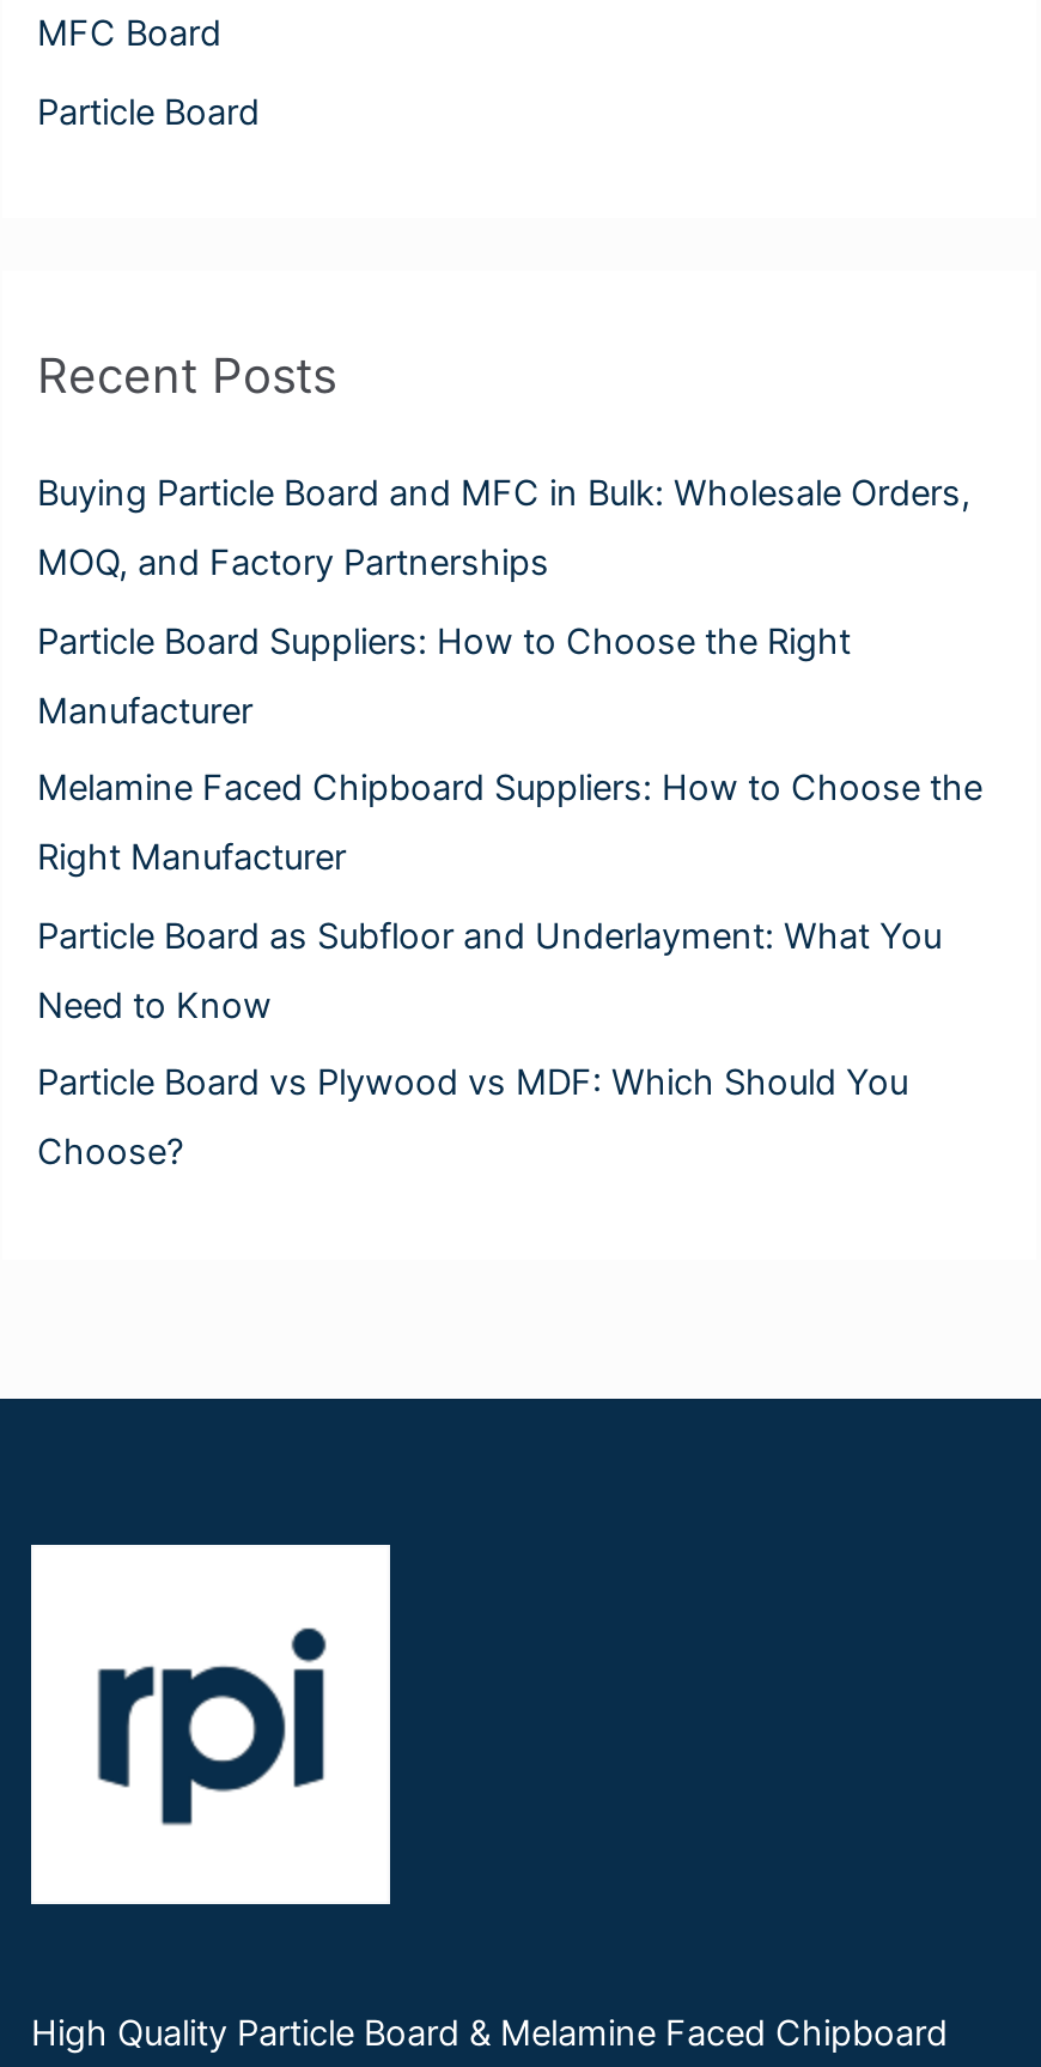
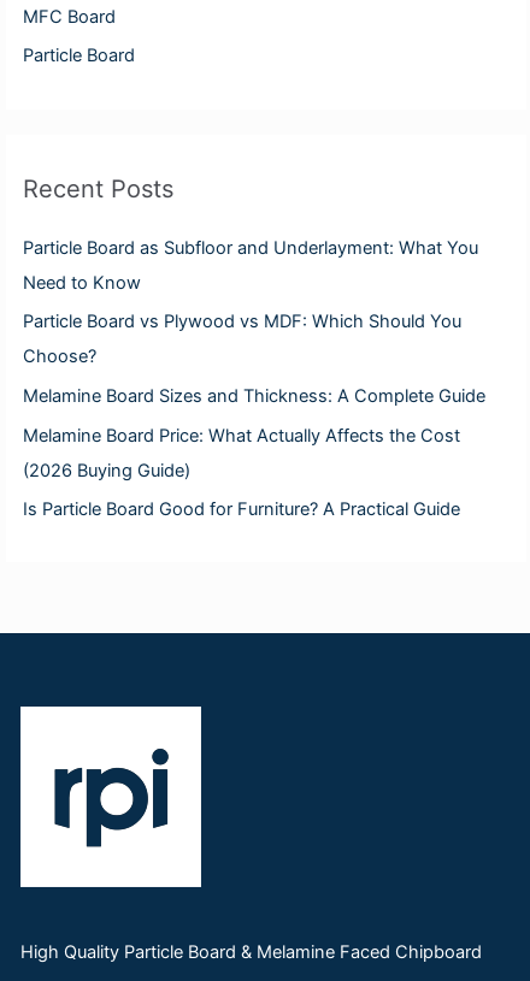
[37,471,982,879] Buying Particle Board and MFC in Bulk: Wholesale Orders, | MOQ, and Factory Partnerships | Particle Board Suppliers: How to Choose the Right | Manufacturer | Melamine Faced Chipboard Suppliers: How to Choose the | Right Manufacturer -> none
moved [37,914,942,1174] -> [23,237,479,367]: Particle Board as Subfloor and Underlayment: What You | Need to Know | Particle Board vs Plywood vs MDF: Which Should You | Choose?
none -> [23,385,486,520] Melamine Board Sizes and Thickness: A Complete Guide | Melamine Board Price: What Actually Affects the Cost | (2026 Buying Guide) | Is Particle Board Good for Furniture? A Practical Guide

